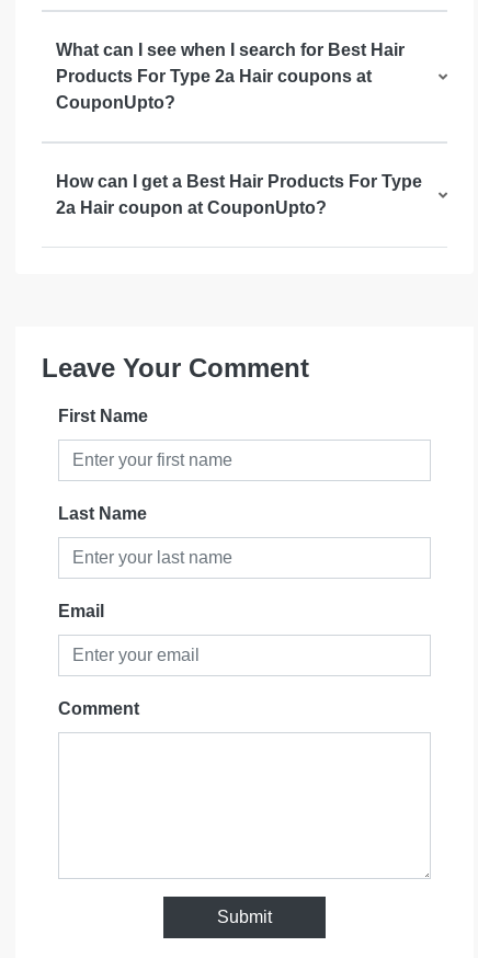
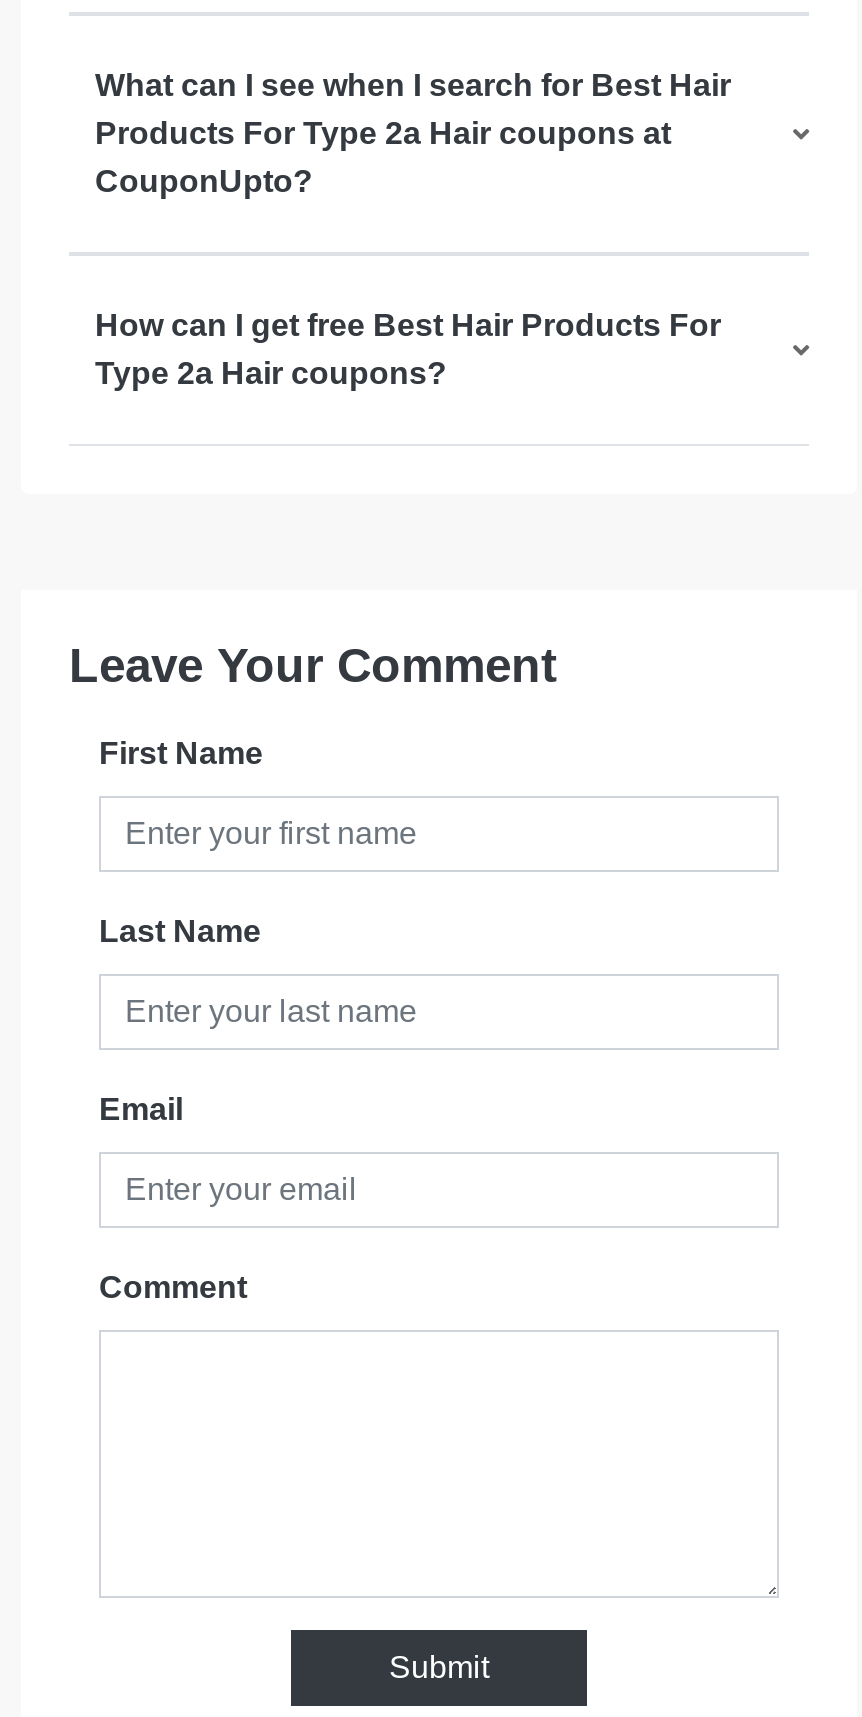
[56,172,422,217] How can I get a Best Hair Products For Type | 2a Hair coupon at CouponUpto? -> [95,308,721,390] How can I get free Best Hair Products For | Type 2a Hair coupons?

